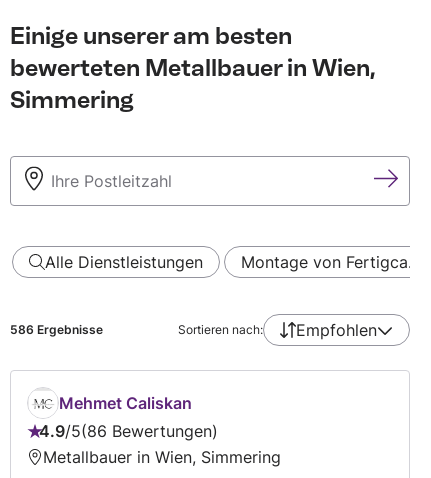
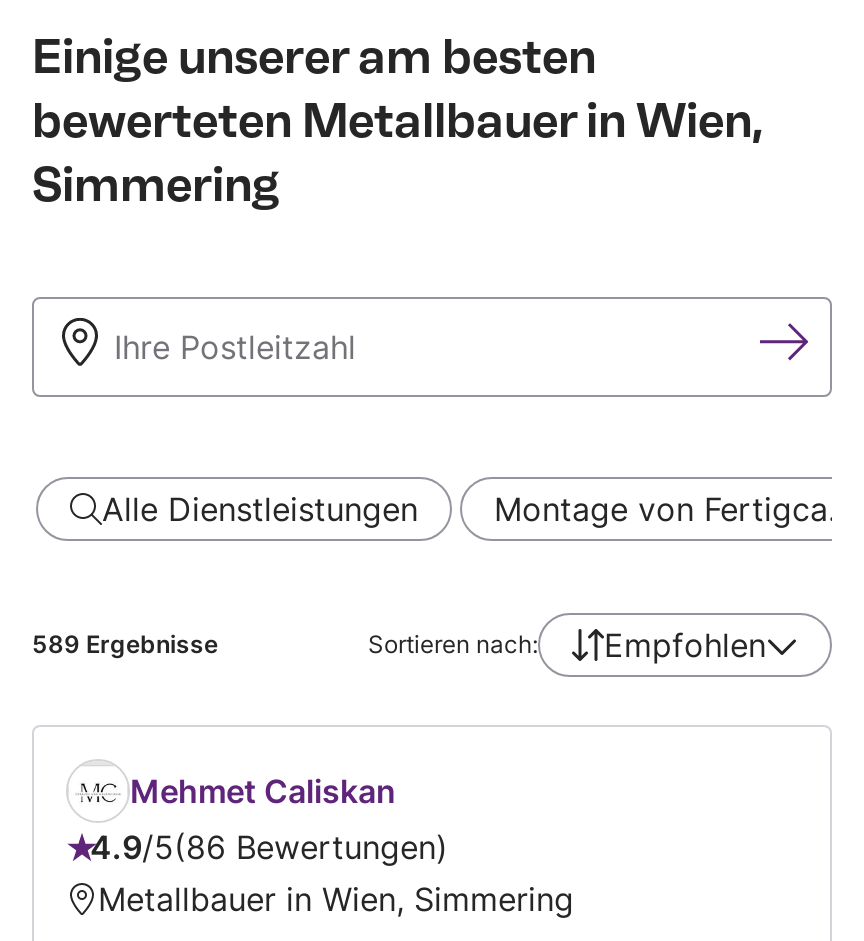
[10,322,103,337] 586 Ergebnisse -> [32,629,218,659] 589 Ergebnisse

